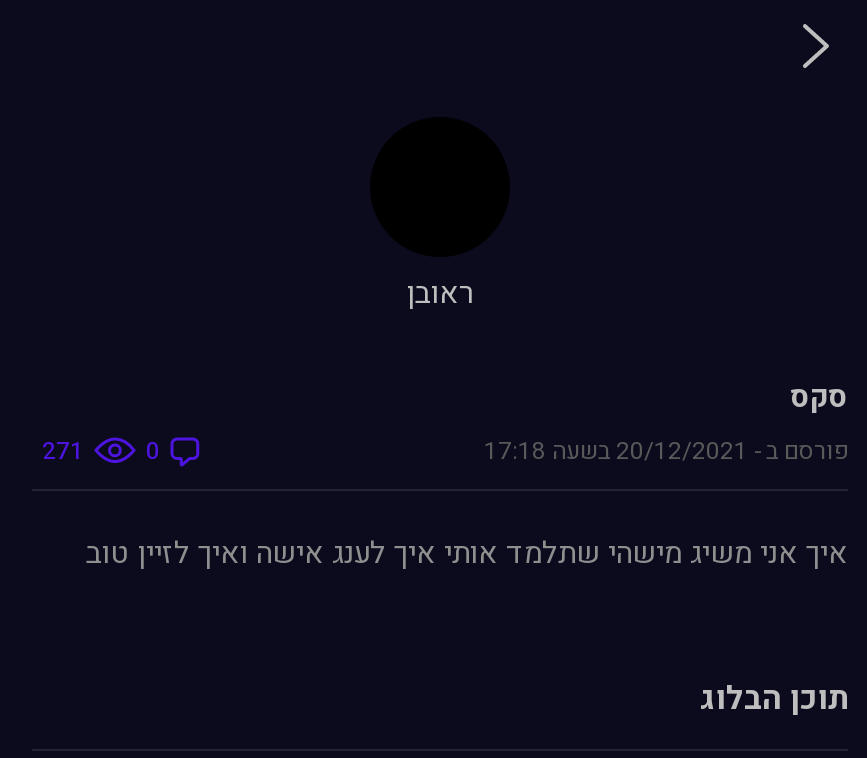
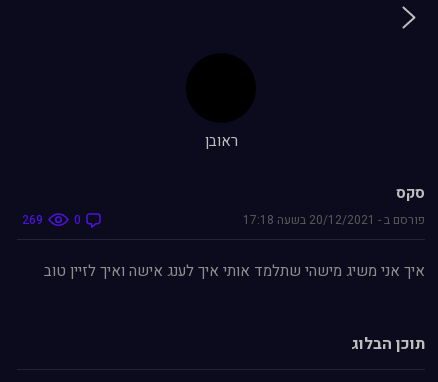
[42,433,160,469] 271 0 -> [22,211,81,229] 269 0

